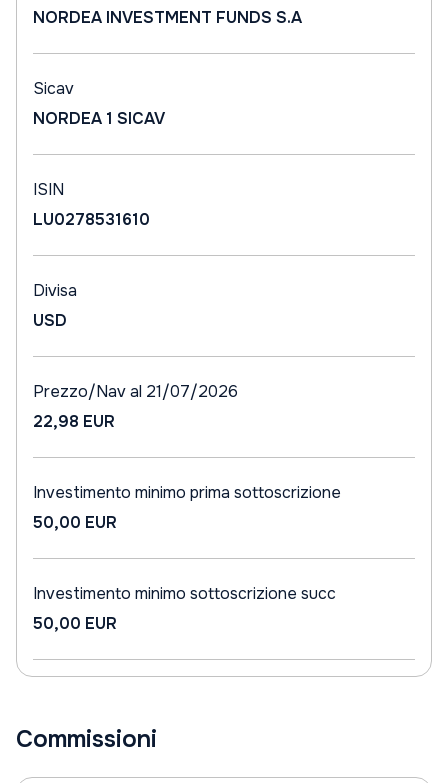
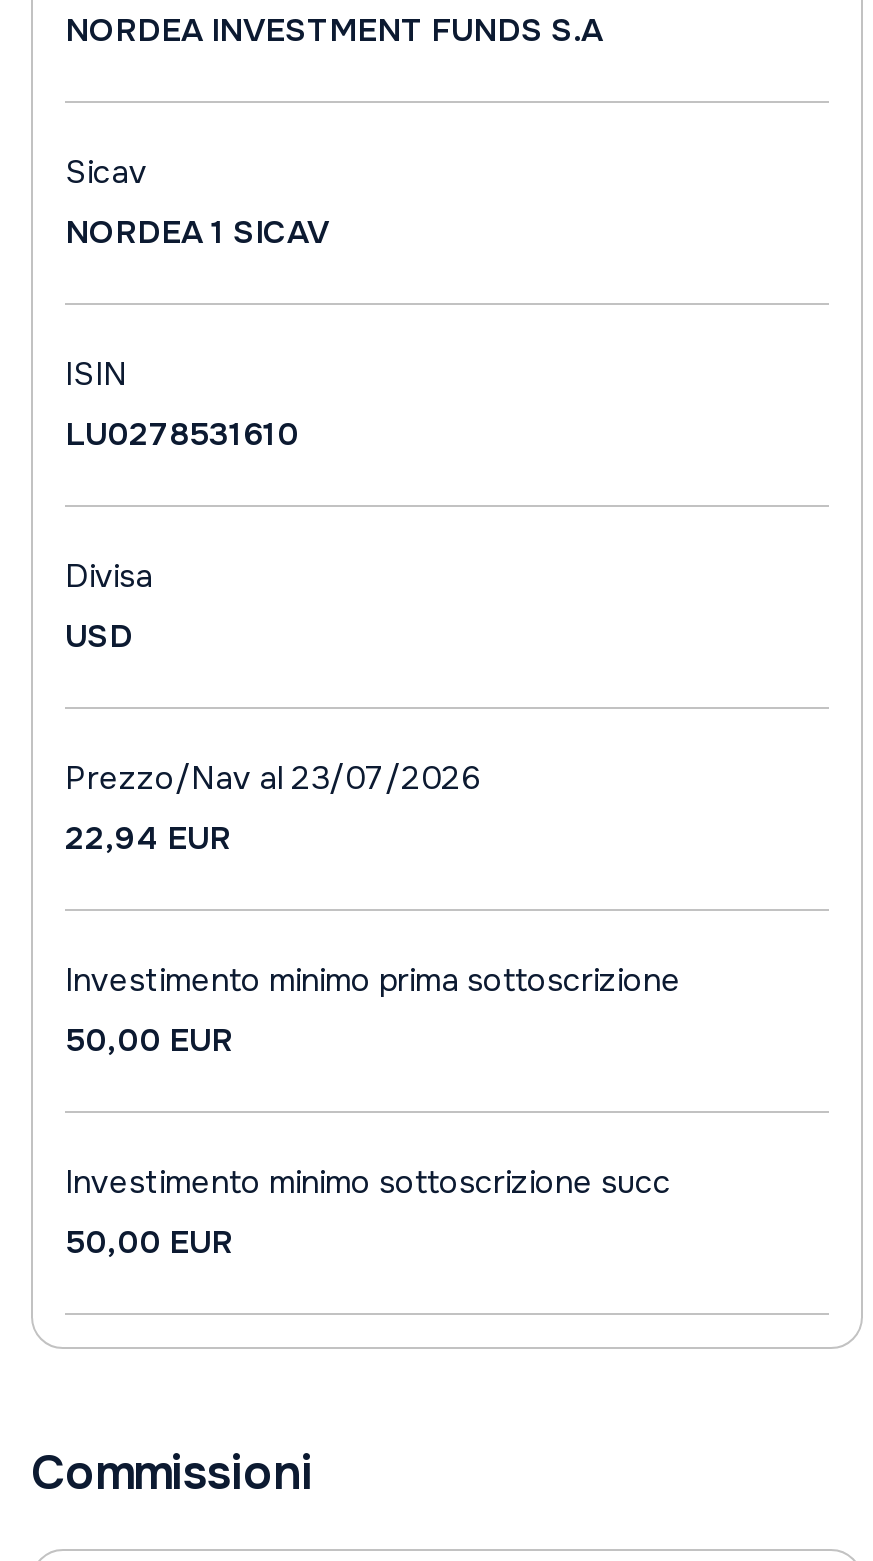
[33,381,238,402] Prezzo/Nav al 21/07/2026 -> [65,757,481,799] Prezzo/Nav al 23/07/2026
[33,411,115,432] 22,98 EUR -> [65,817,231,859] 22,94 EUR

